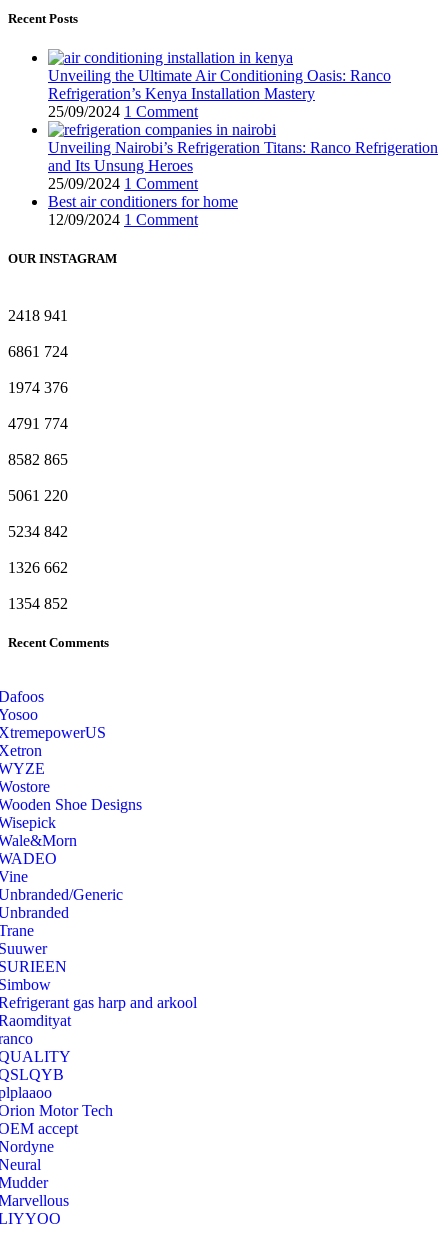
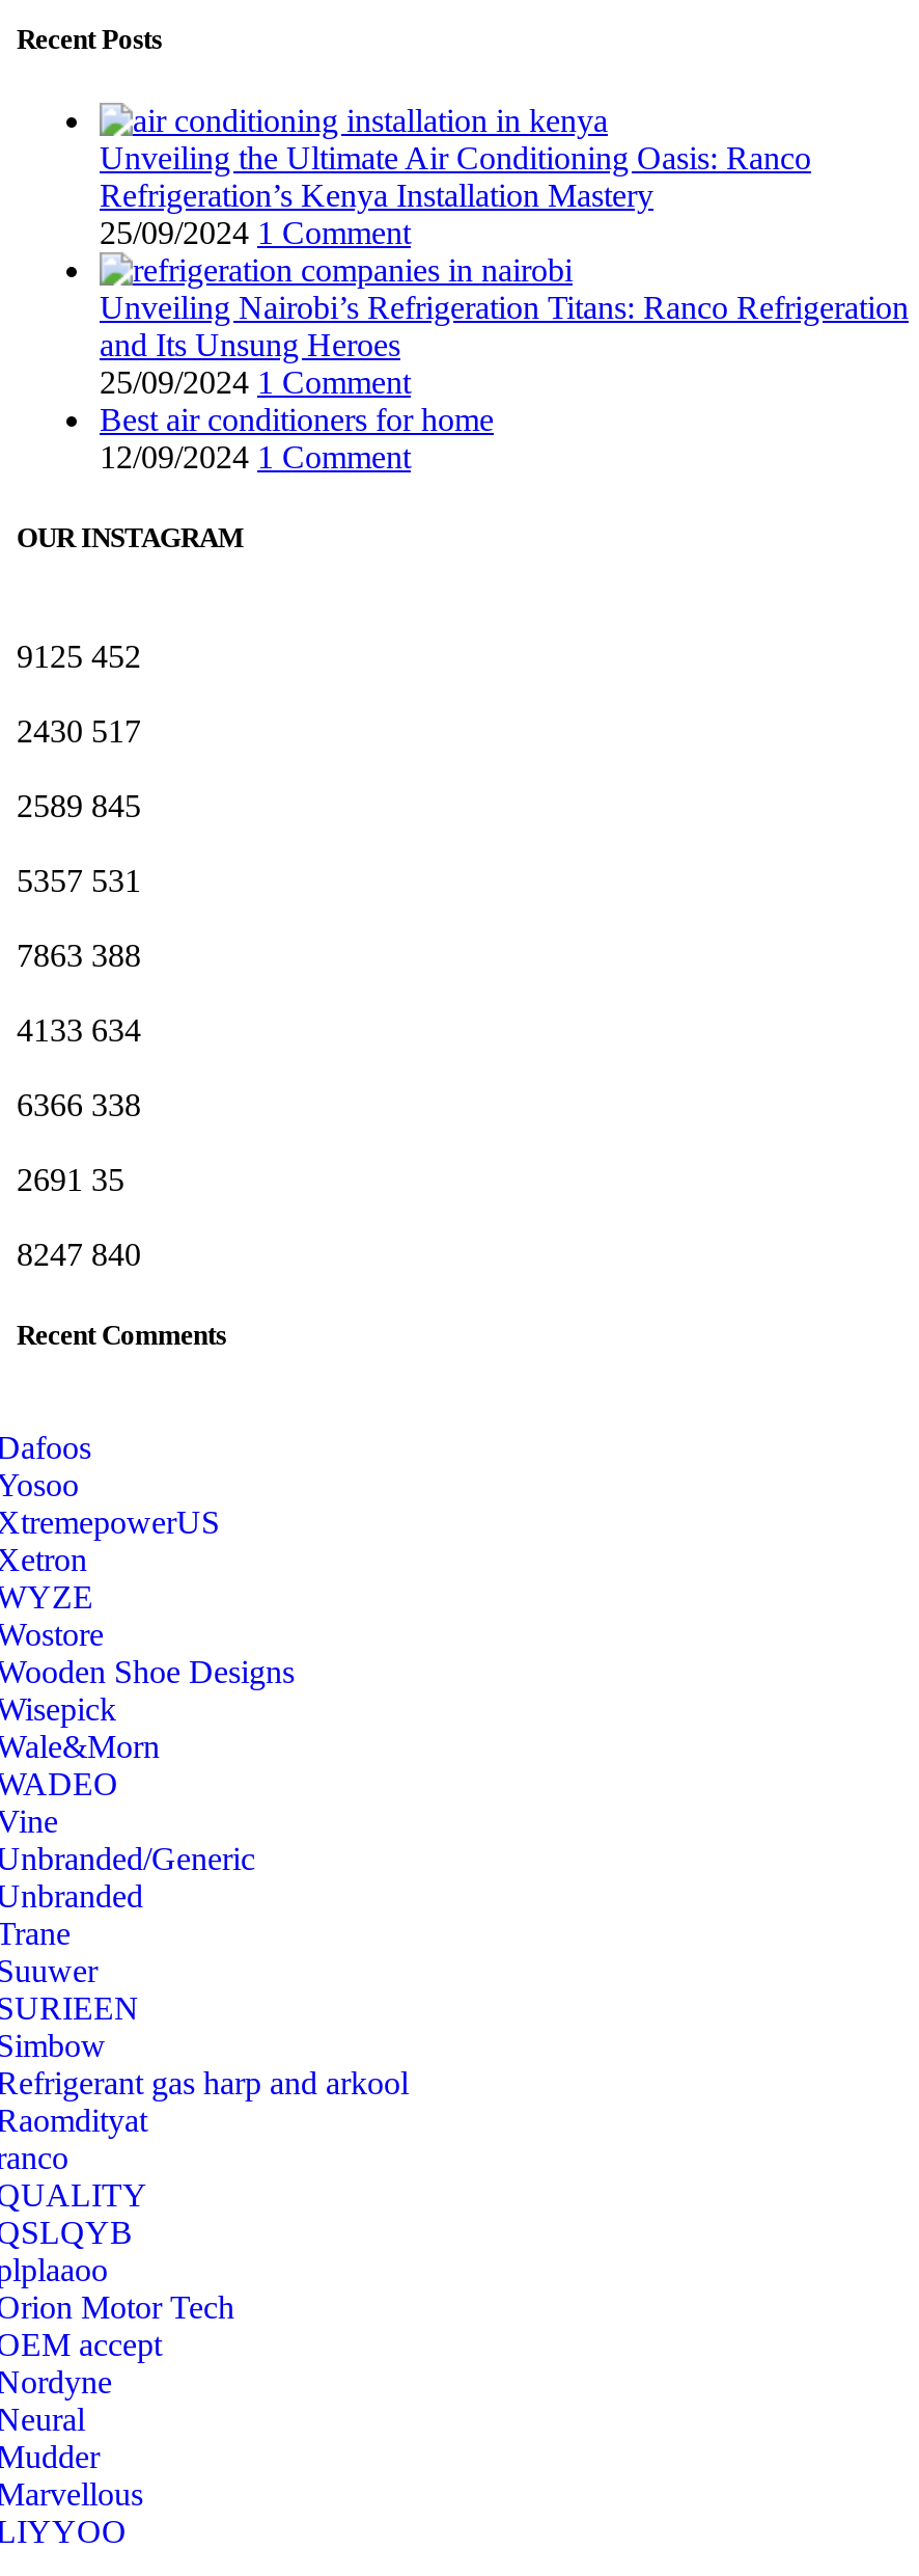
[8,307,68,324] 2418 941 -> [17,639,141,674] 9125 452
[8,343,68,360] 6861 724 -> [17,713,141,749] 2430 517
[8,379,68,396] 1974 376 -> [17,788,141,823] 2589 845
[8,415,68,432] 4791 774 -> [17,863,141,898] 5357 531
[8,451,68,468] 8582 865 -> [17,938,141,973] 7863 388
[8,487,68,504] 5061 220 -> [17,1012,141,1048] 4133 634
[8,523,68,540] 5234 842 -> [17,1087,141,1122] 6366 338
[8,559,68,576] 1326 662 -> [17,1162,124,1197] 2691 35
[8,595,68,612] 1354 852 -> [17,1237,141,1272] 8247 840

